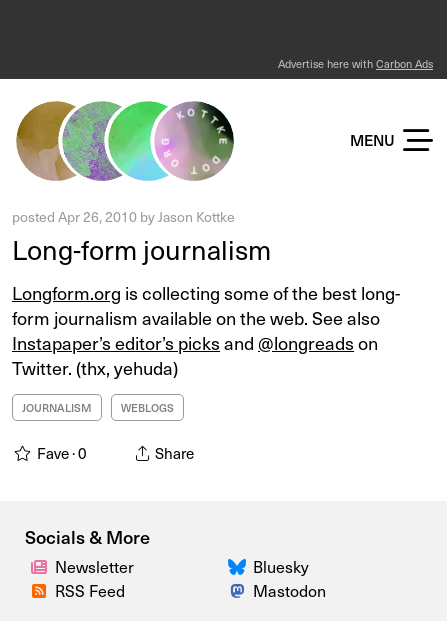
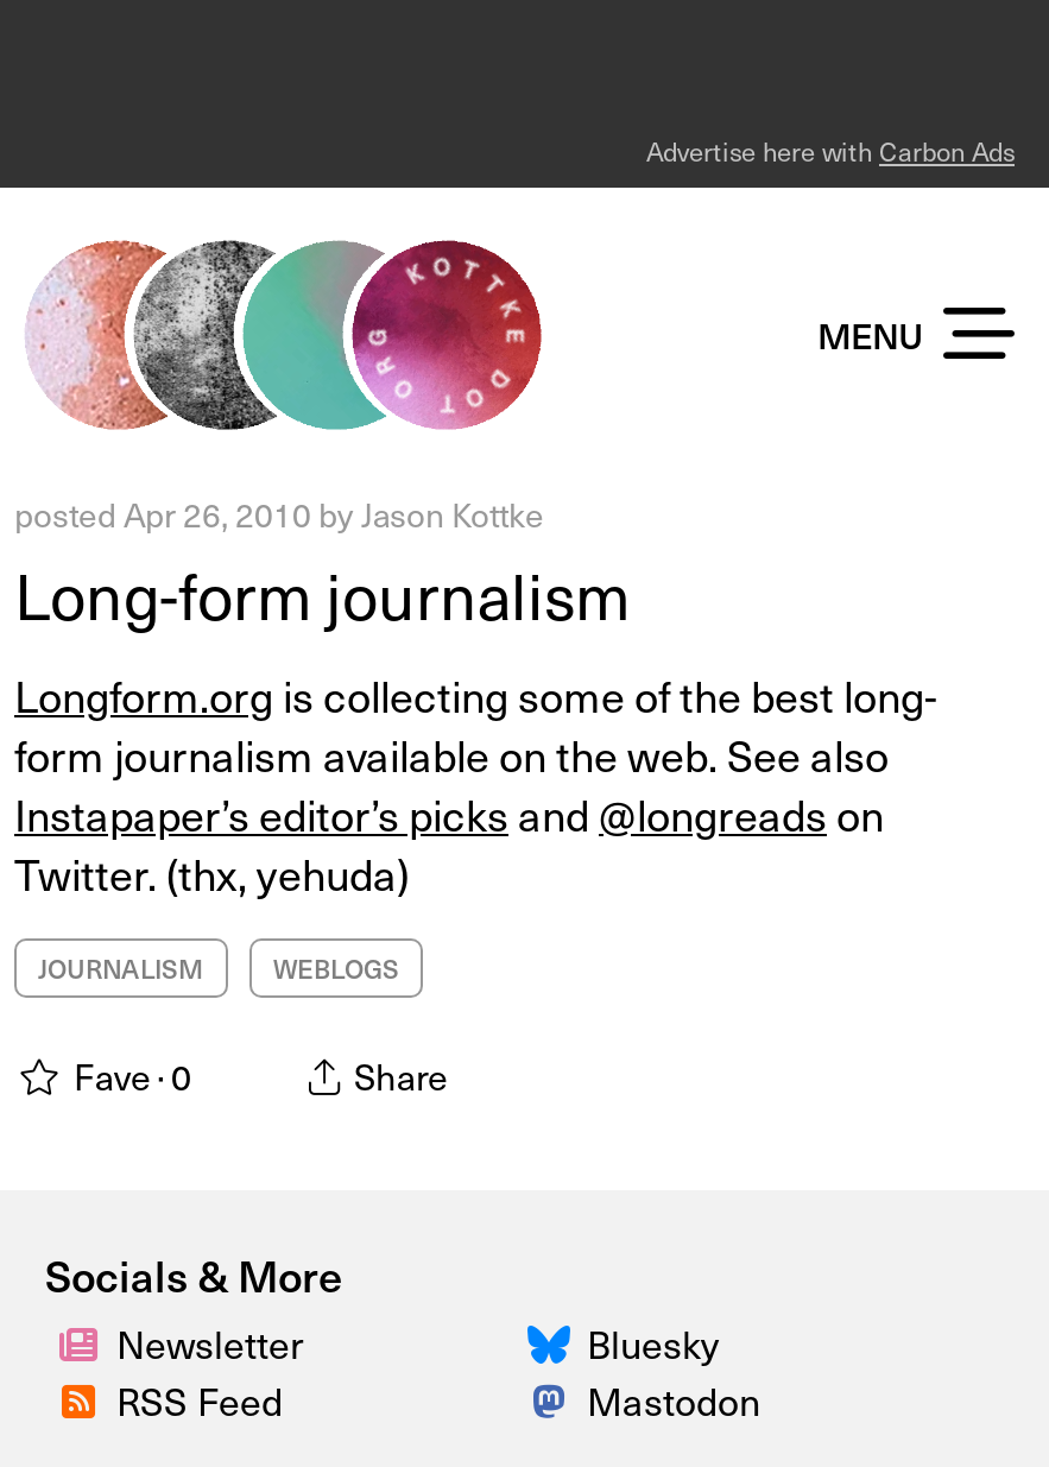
[15,101,140,182] [image] -> [24,240,321,432] [image]

